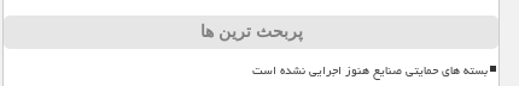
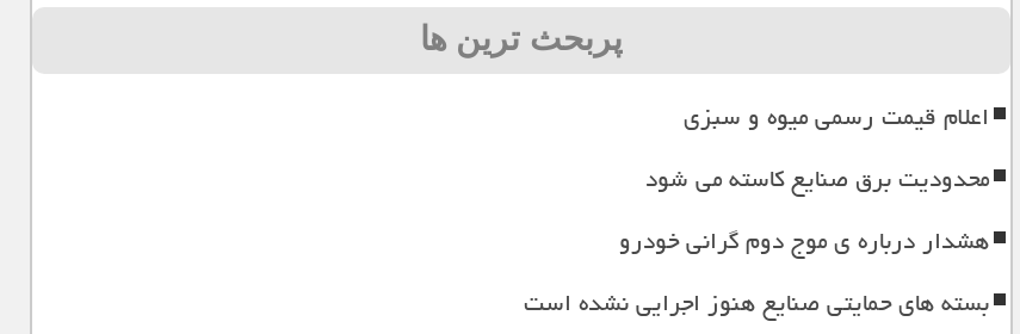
none -> [619,94,989,265] اعلام قیمت رسمی میوه و سبزی | محدودیت برق صنایع کاسته می شود | هشدار درباره ی موج دوم گرانی خودرو

